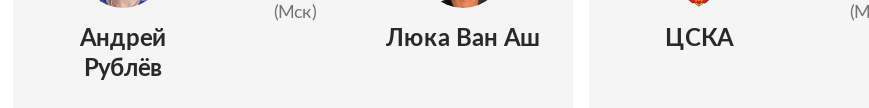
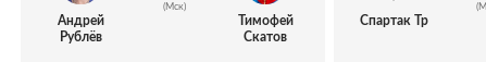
[386,26,540,50] Люка Ван Аш -> [238,14,293,44] Тимофей | Скатов
[665,26,733,50] ЦСКА -> [359,14,428,27] Спартак Тр

